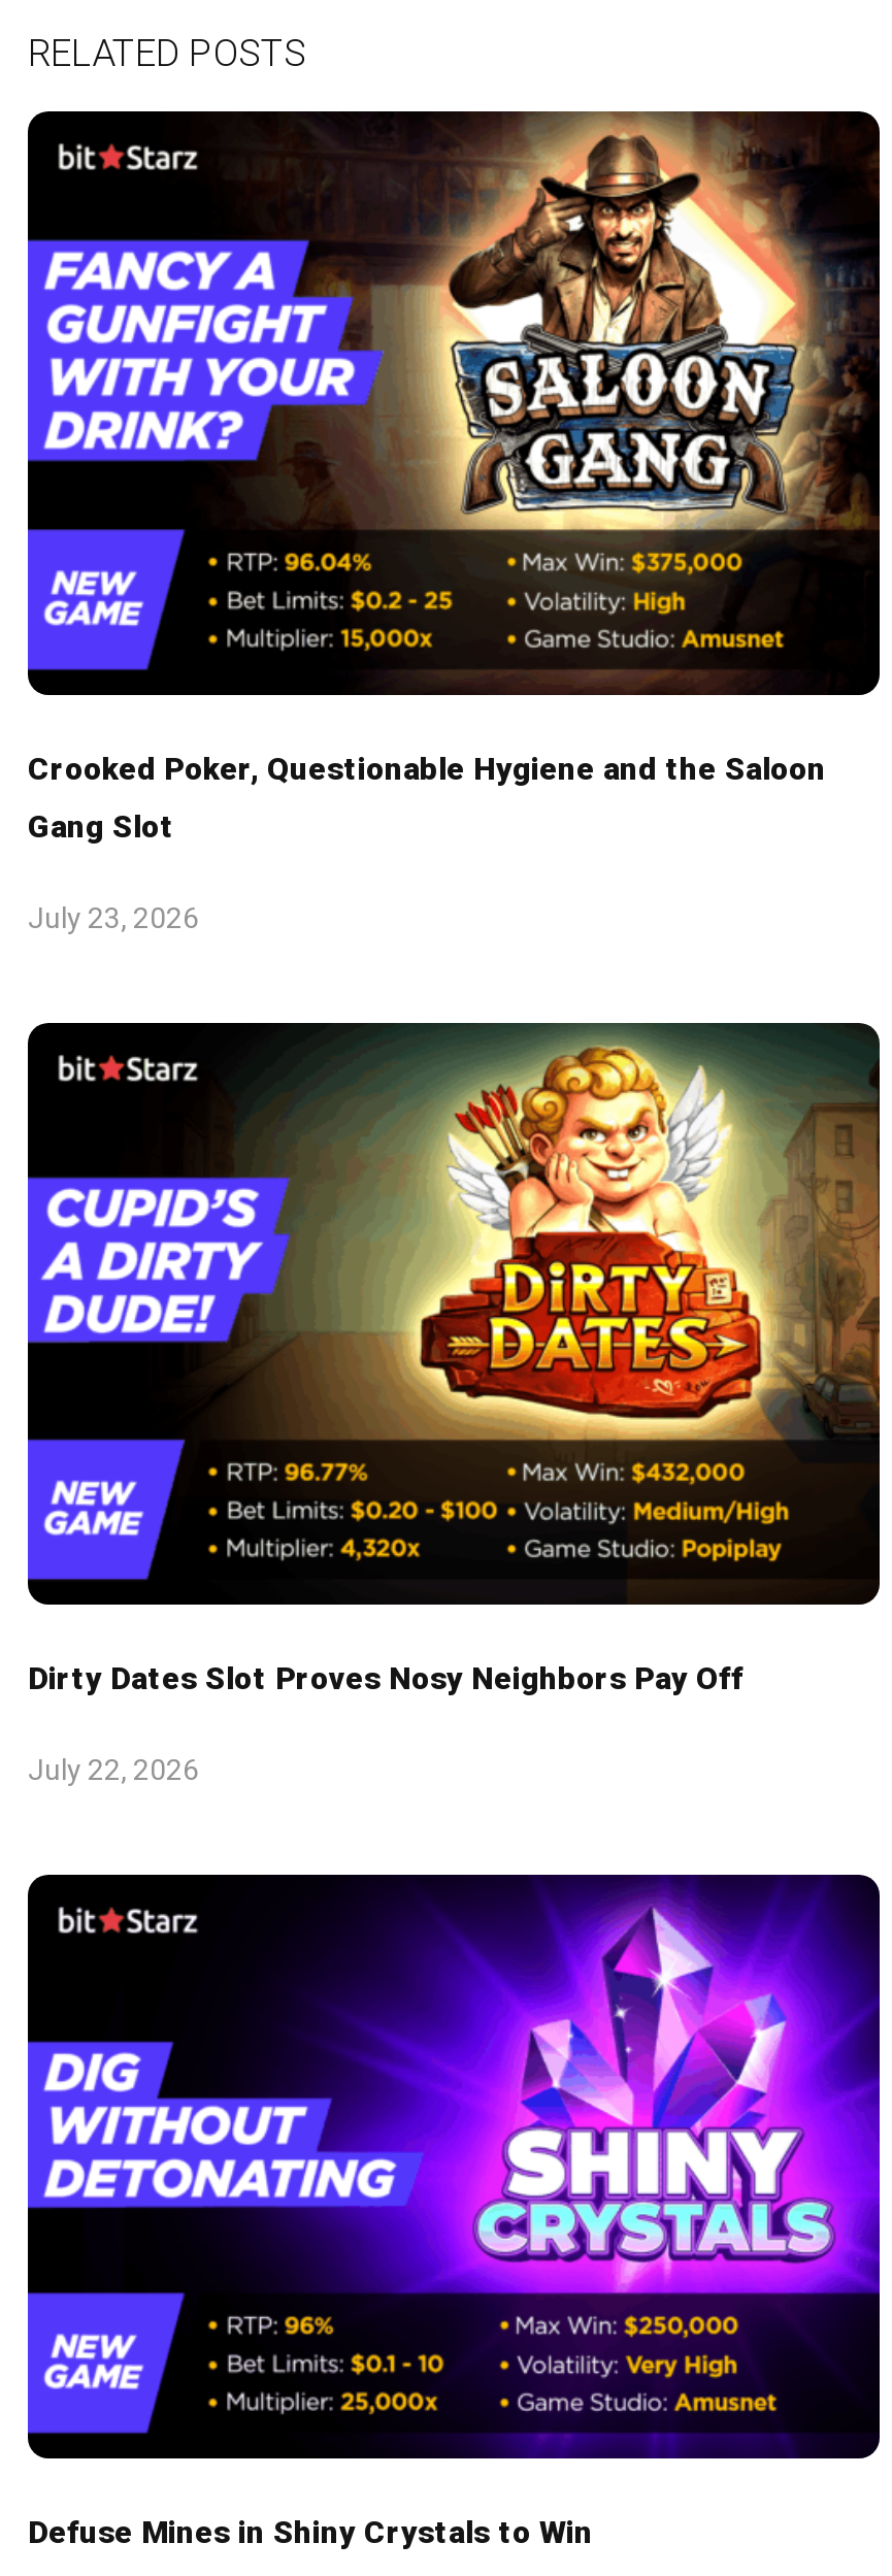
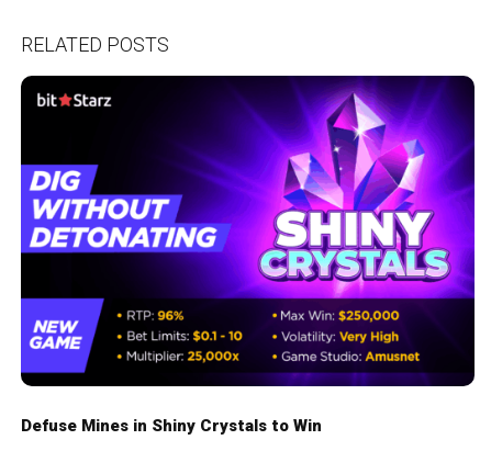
[26,109,882,934] [image] | Crooked Poker, Questionable Hygiene and the Saloon | Gang Slot | July 23, 2026 -> none
[26,1021,882,1787] [image] | Dirty Dates Slot Proves Nosy Neighbors Pay Off | July 22, 2026 -> none

